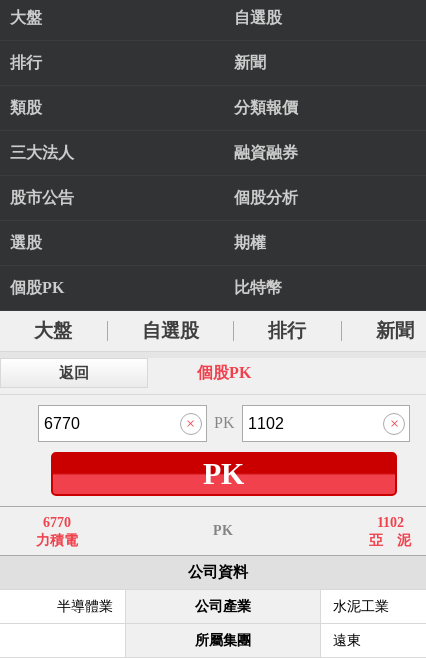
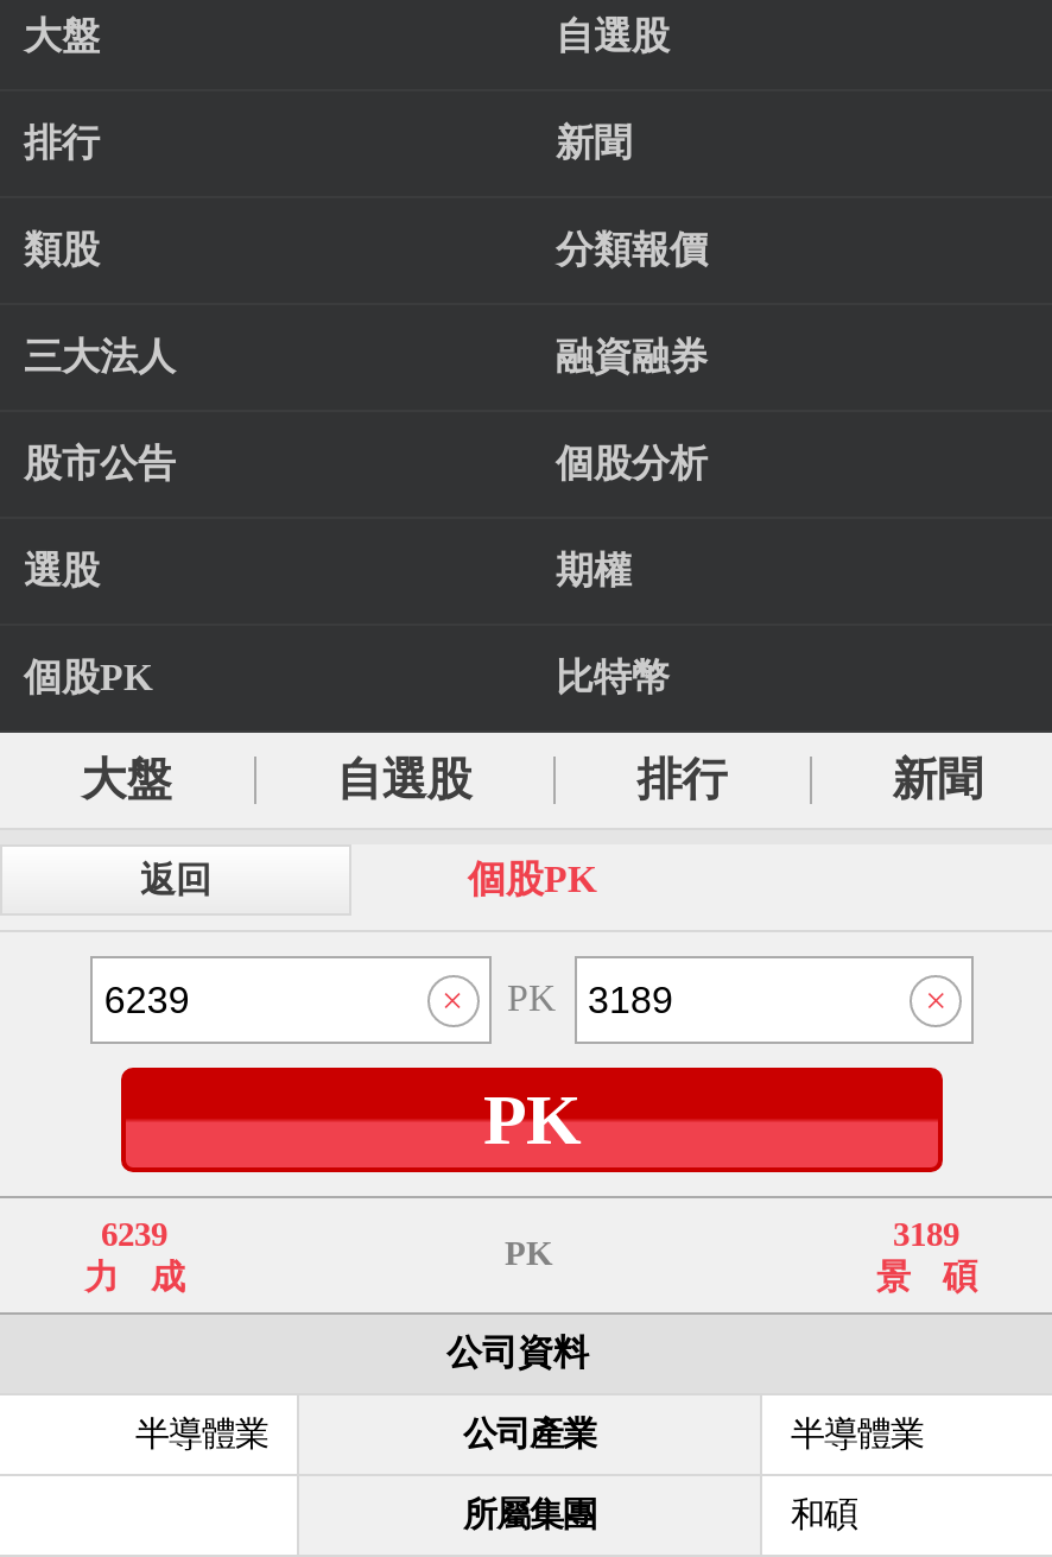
[35,514,77,548] 6770 | 力積電 -> [84,1215,184,1296] 6239 | 力 成
[369,514,411,548] 1102 | 亞 泥 -> [876,1215,976,1296] 3189 | 景 碩
[333,598,389,614] 水泥工業 -> [791,1414,924,1452] 半導體業
[333,632,361,648] 遠東 -> [791,1495,857,1533] 和碩

